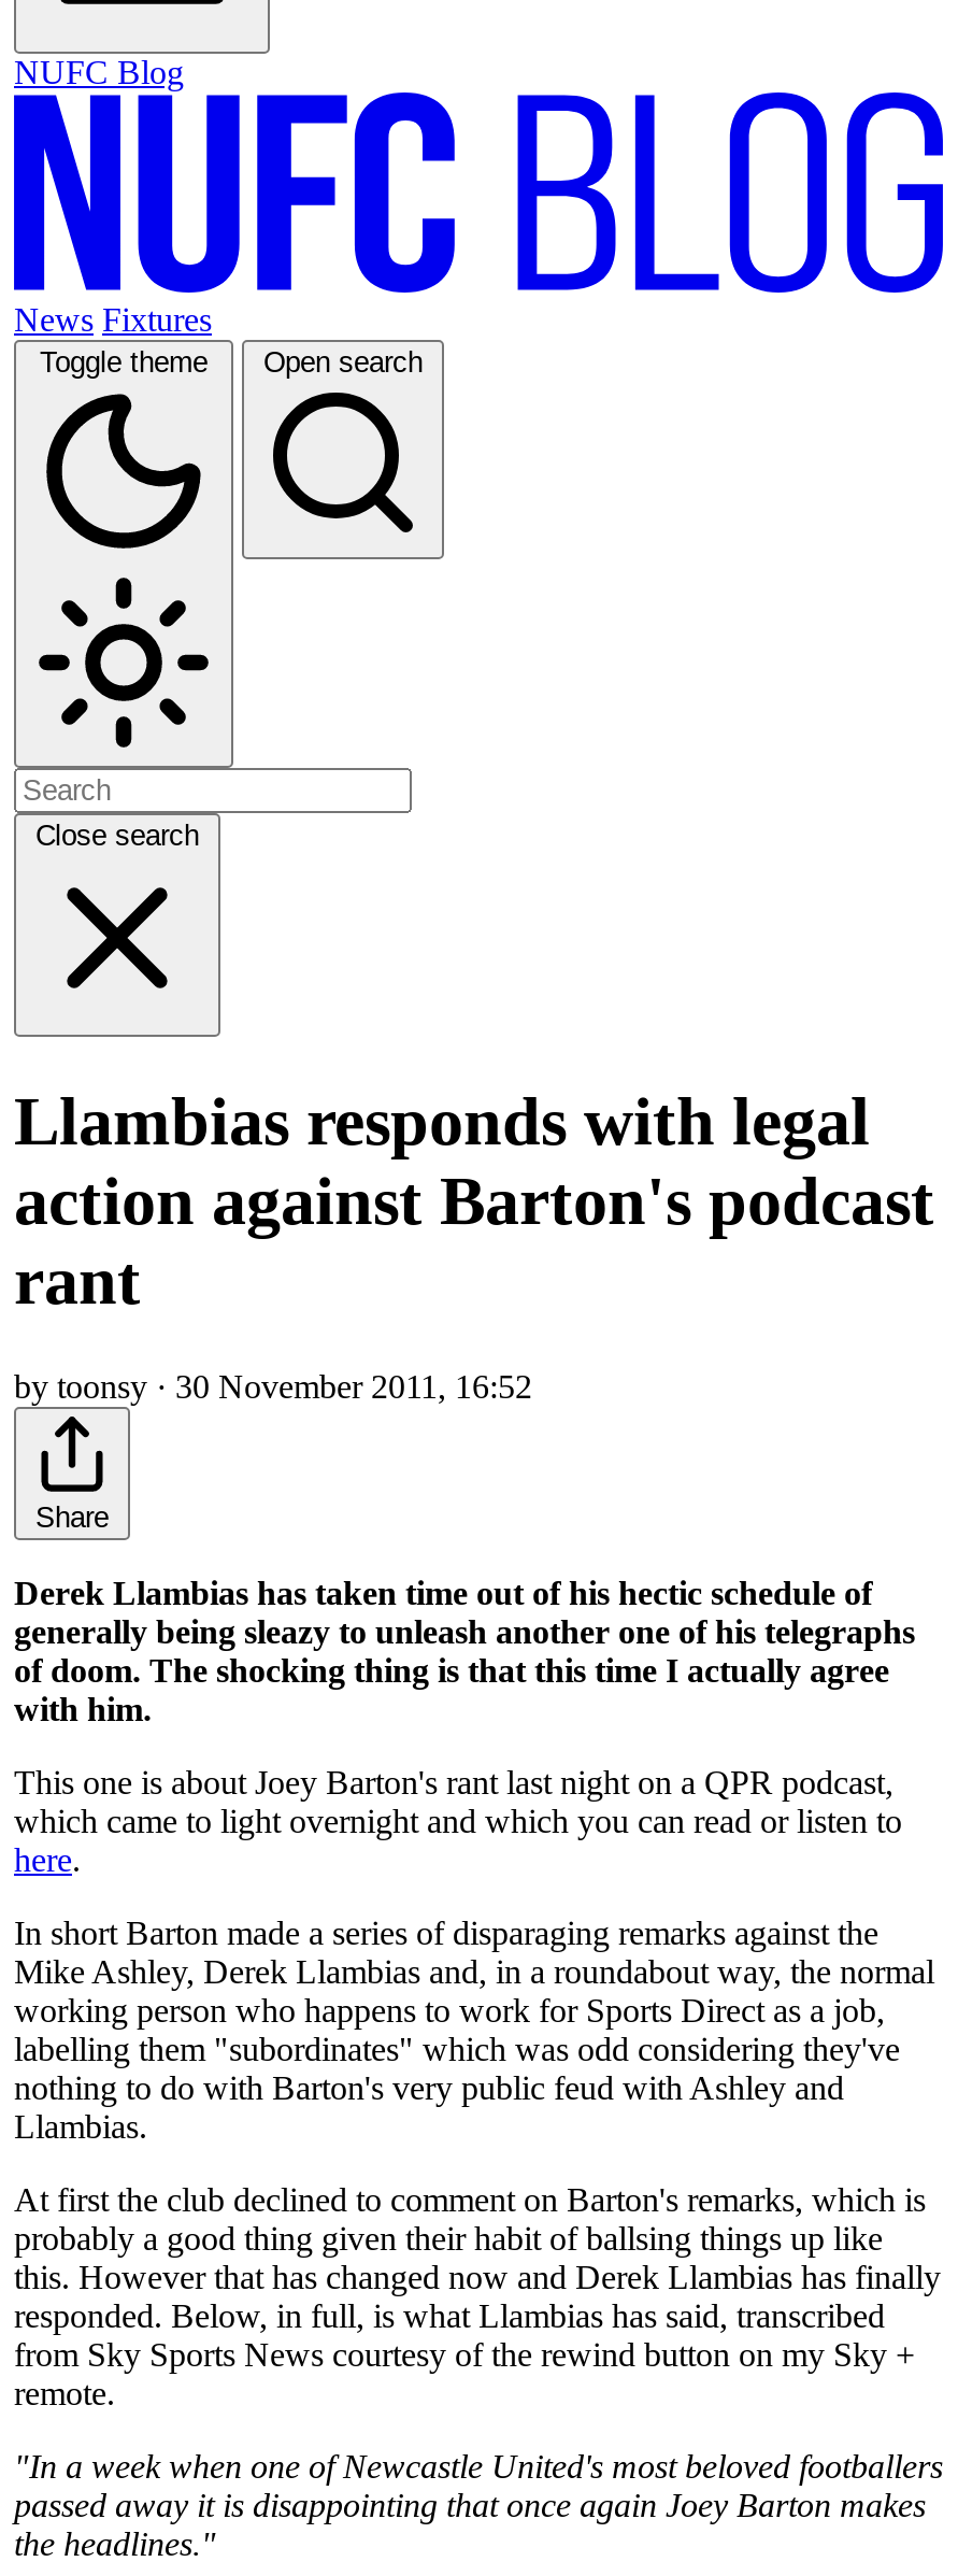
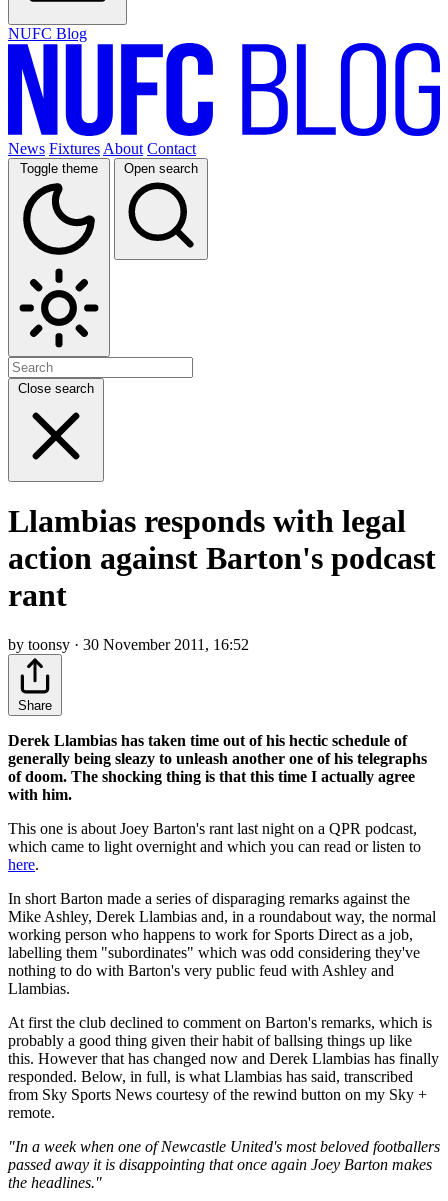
[14,301,212,338] News Fixtures -> [8,140,196,157] News Fixtures About Contact

